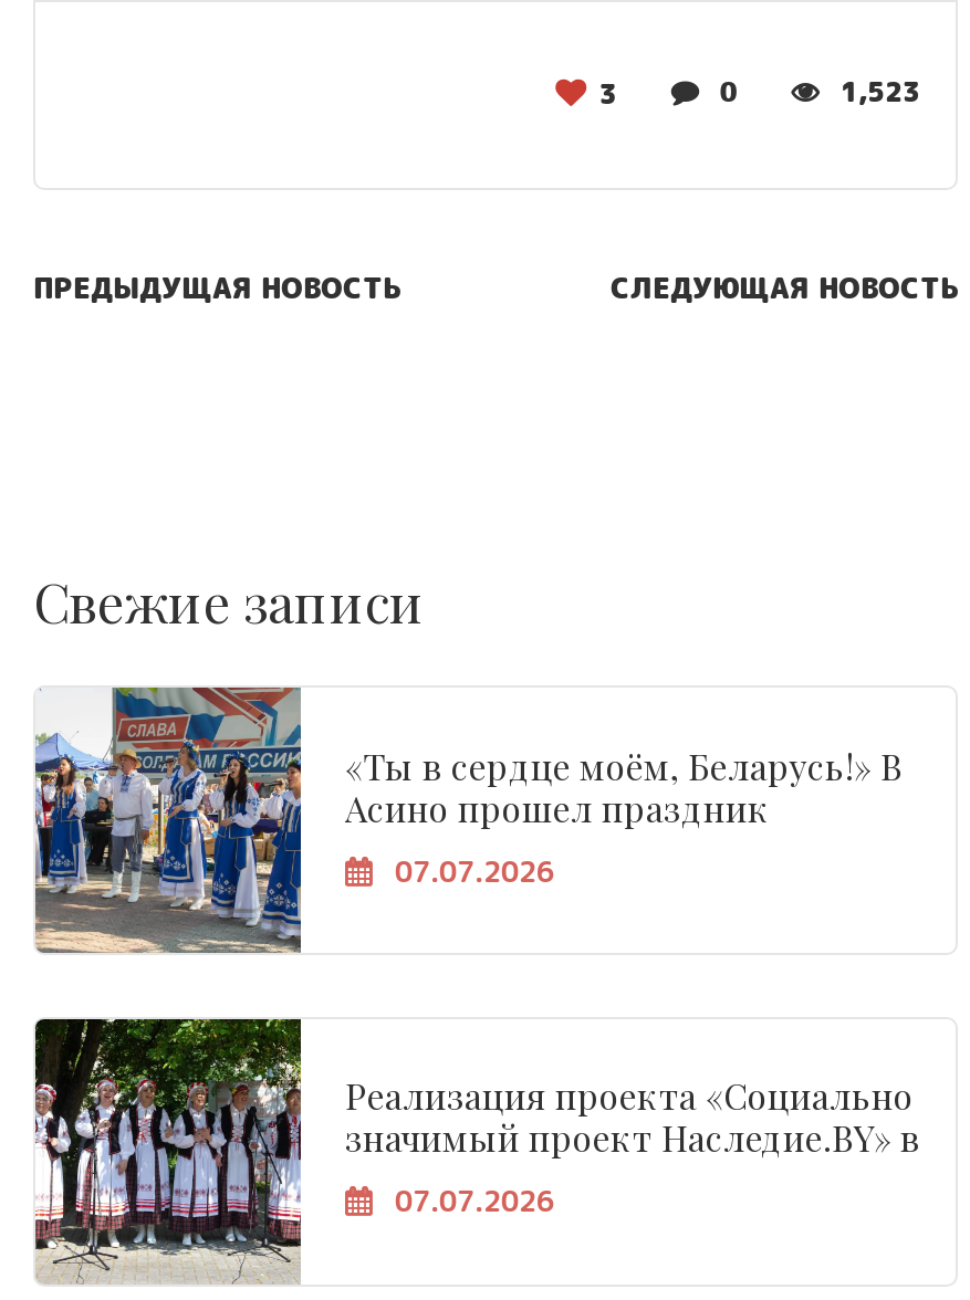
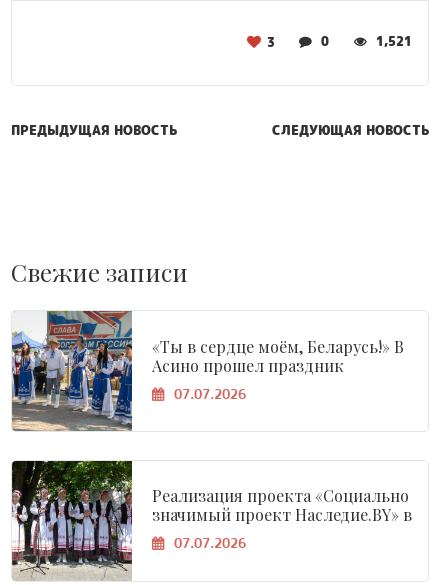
[832,74,920,111] 1,523 -> [372,33,412,50] 1,521

